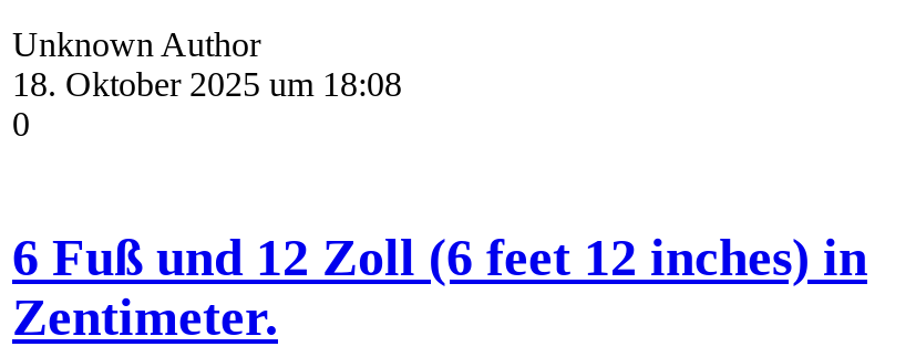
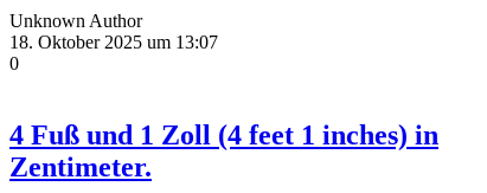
[12,64,402,102] 18. Oktober 2025 um 18:08 -> [9,32,218,52] 18. Oktober 2025 um 13:07
[12,227,867,285] 6 Fuß und 12 Zoll (6 feet 12 inches) in -> [9,119,438,150] 4 Fuß und 1 Zoll (4 feet 1 inches) in

